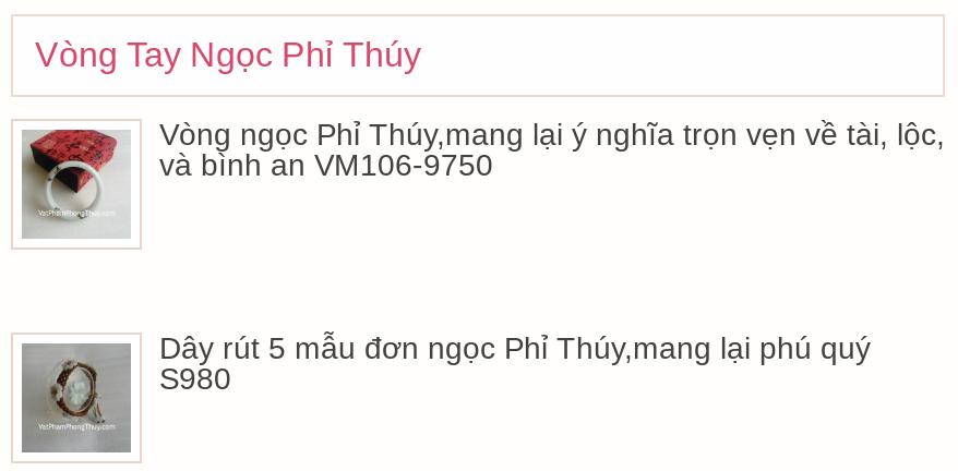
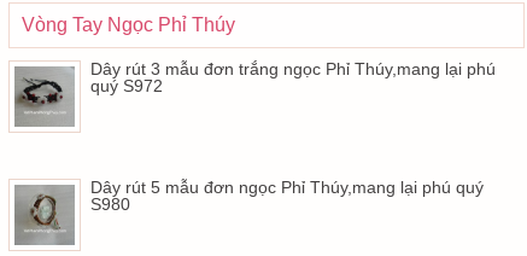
[22,116,945,237] [image] | Vòng ngọc Phỉ Thúy,mang lại ý nghĩa trọn vẹn về tài, lộc, | và bình an VM106-9750 -> [16,59,496,127] [image] | Dây rút 3 mẫu đơn trắng ngọc Phỉ Thúy,mang lại phú | quý S972

